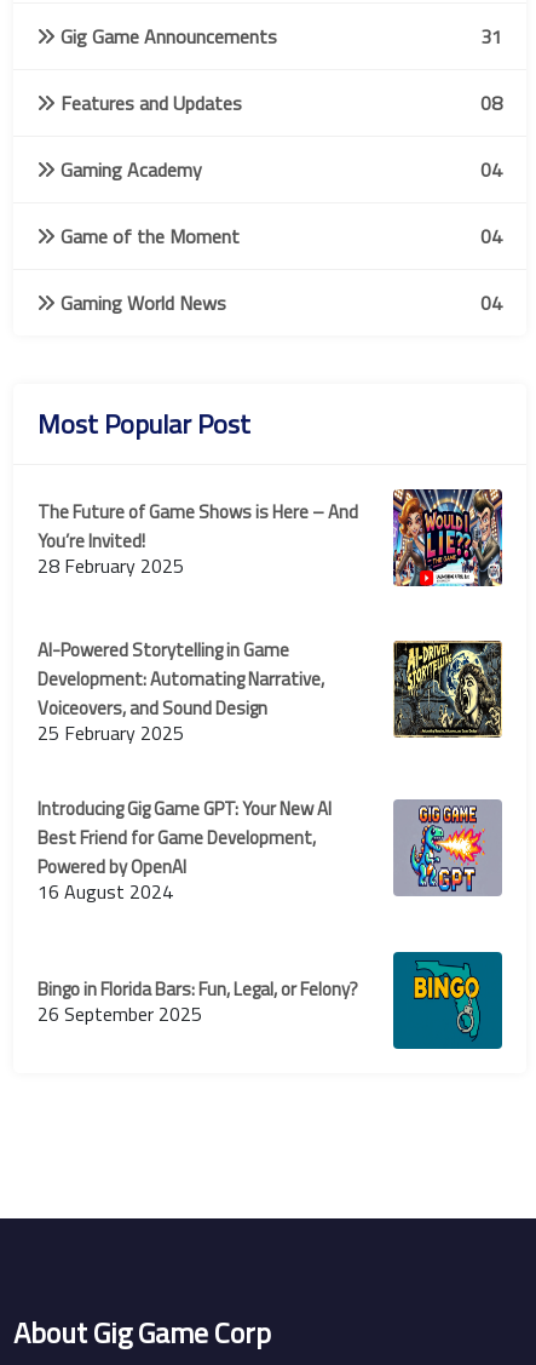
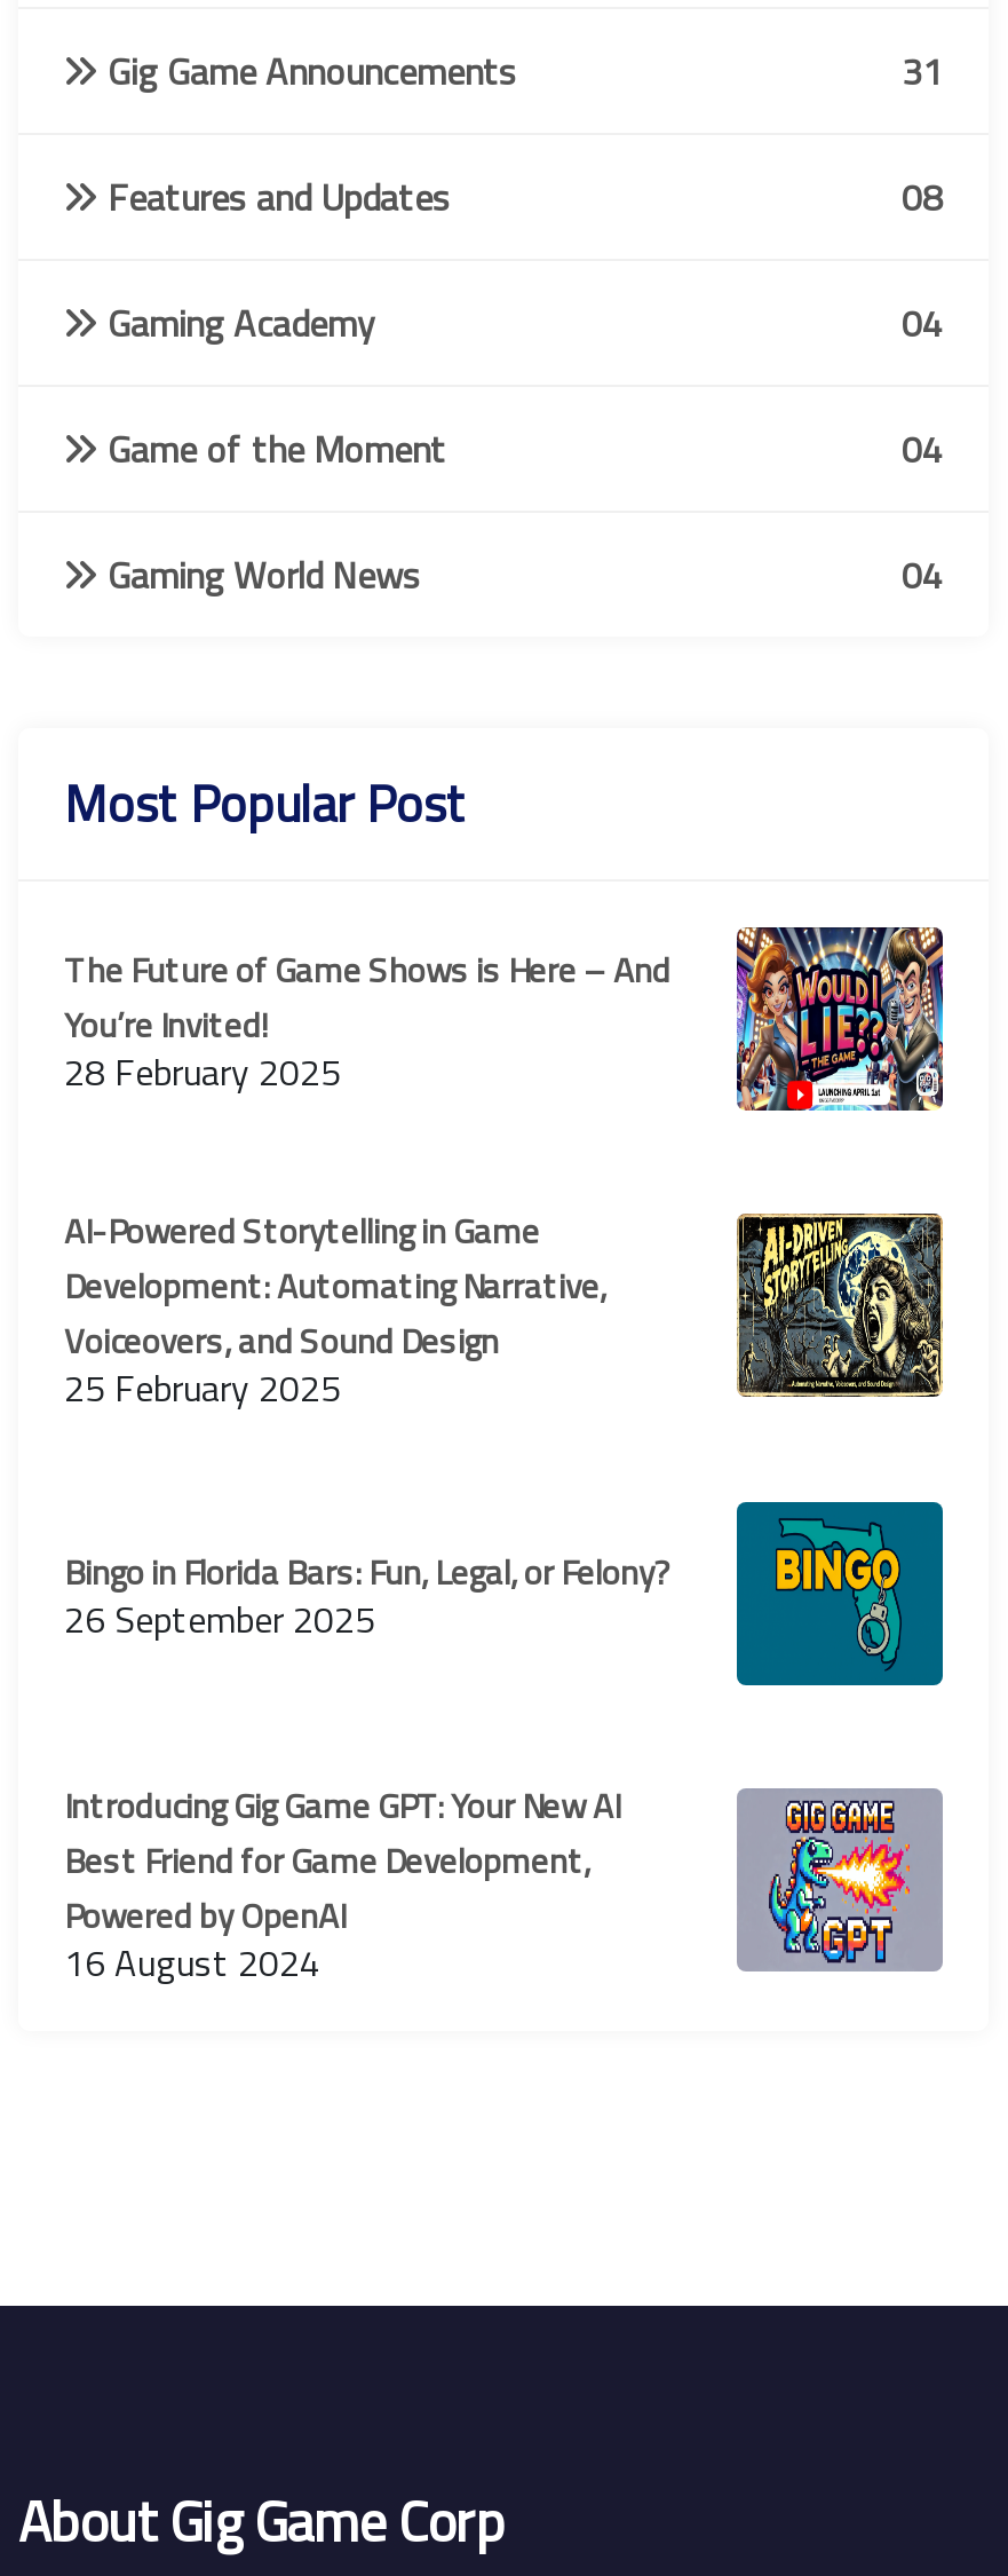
moved [38,794,332,906] -> [64,1778,620,1989]: Introducing Gig Game GPT: Your New AI | Best Friend for Game Development, | Powered by OpenAI | 16 August 2024
moved [38,951,503,1050] -> [64,1500,945,1688]: [image] | Bingo in Florida Bars: Fun, Legal, or Felony? | 26 September 2025

